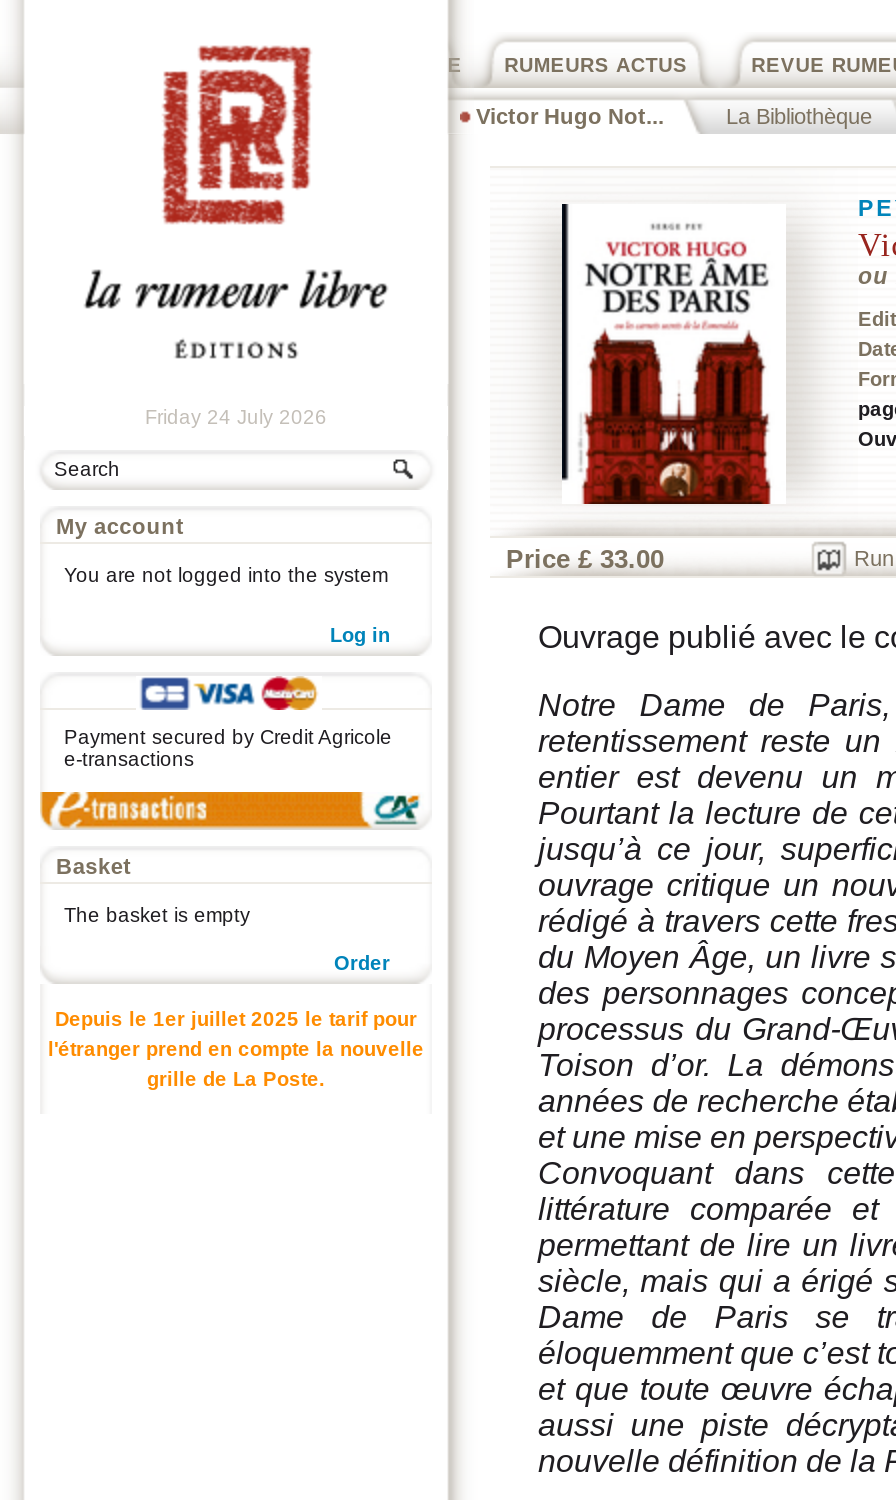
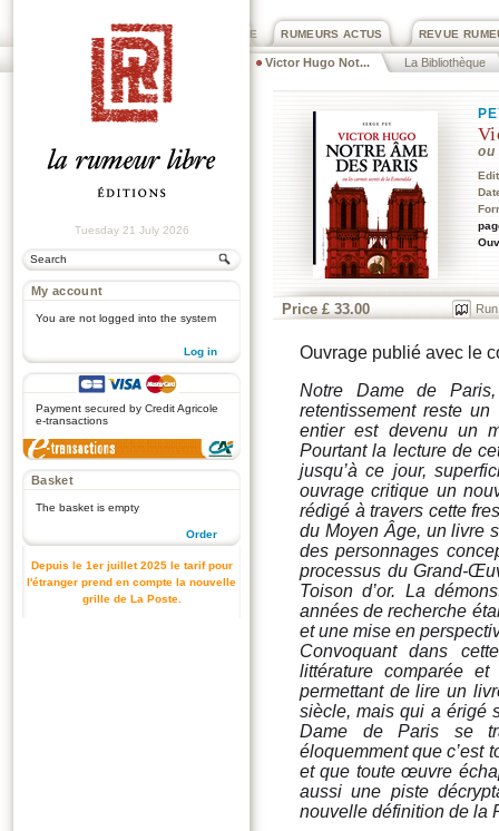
[145,406,327,428] Friday 24 July 2026 -> [74,224,189,236] Tuesday 21 July 2026

